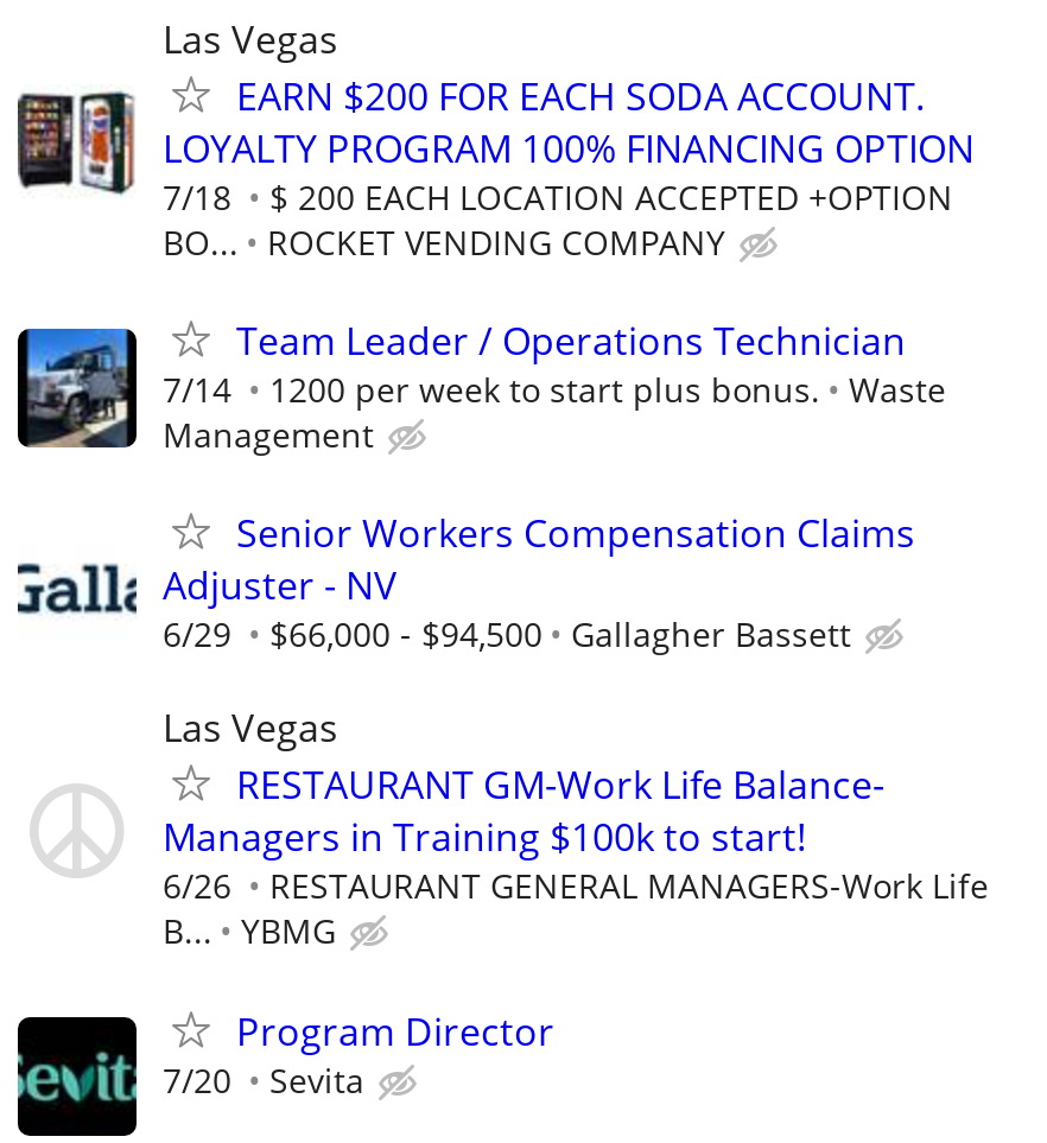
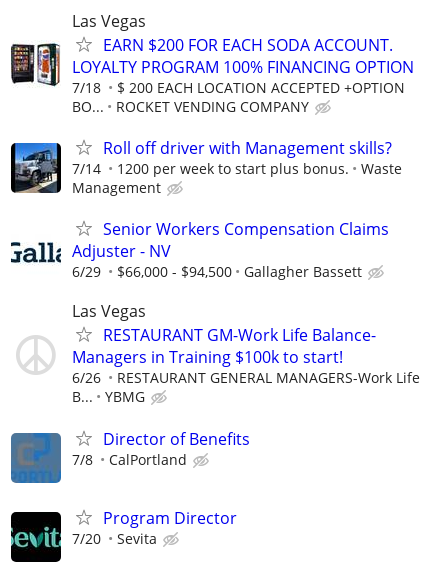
[236,315,906,367] Team Leader / Operations Technician -> [103,137,392,159] Roll off driver with Management skills?
none -> [10,428,250,484] [image] | Director of Benefits | 7/8 | CalPortland

